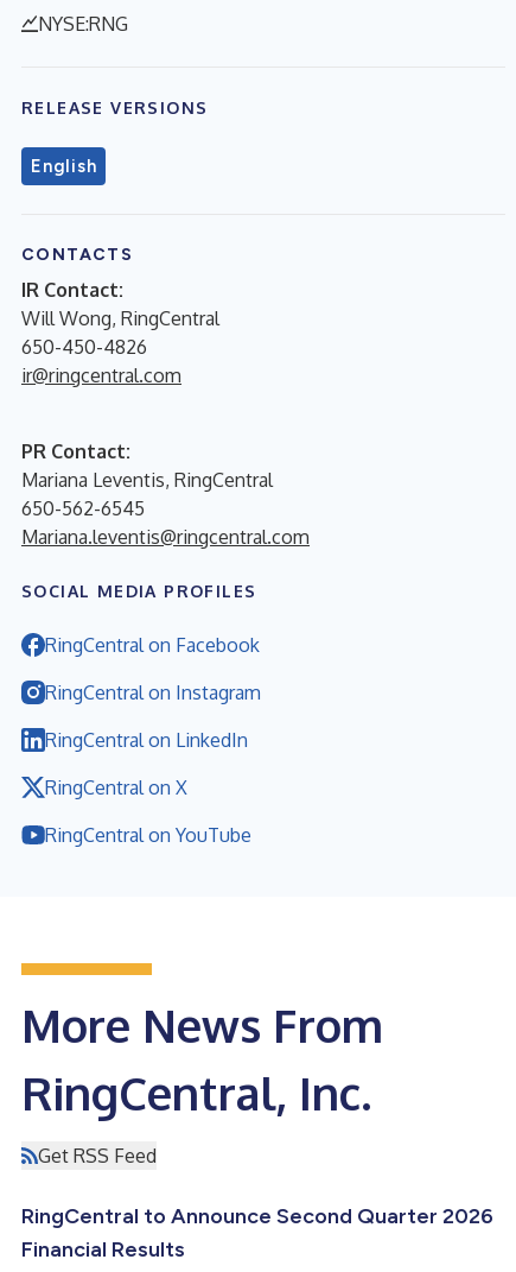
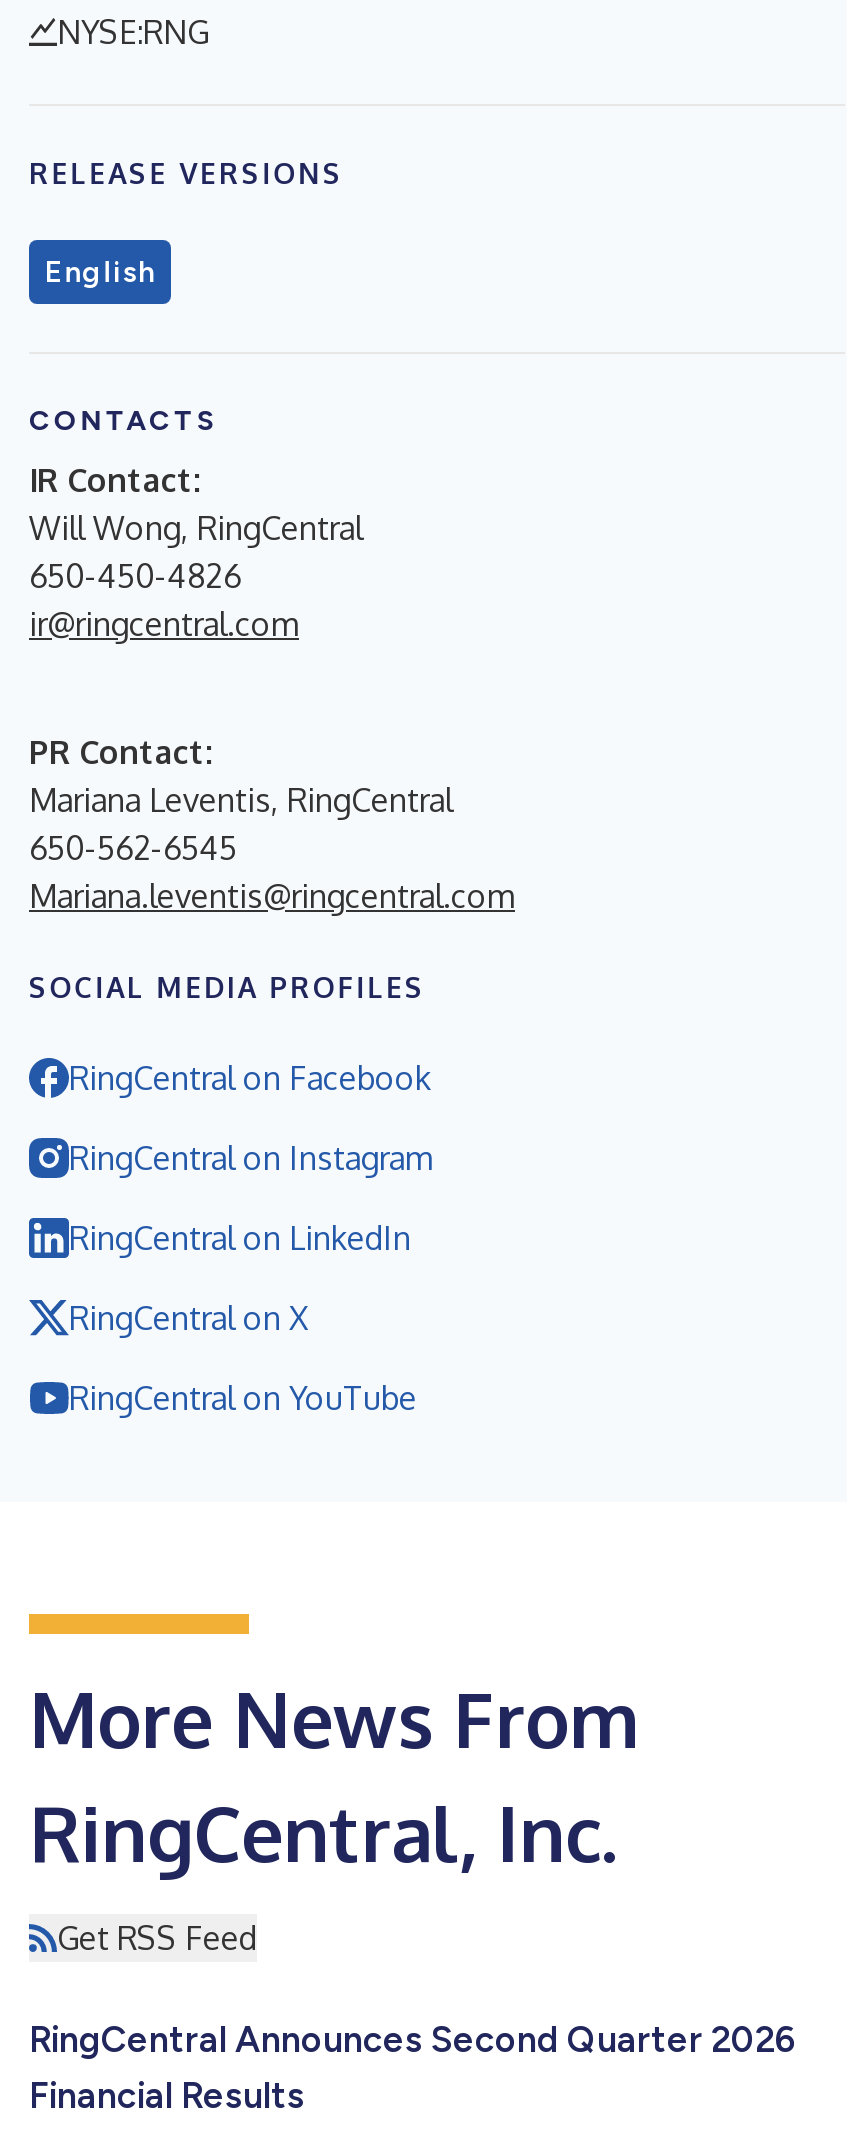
[21,1203,493,1229] RingCentral to Announce Second Quarter 2026 -> [29,2018,797,2062] RingCentral Announces Second Quarter 2026

